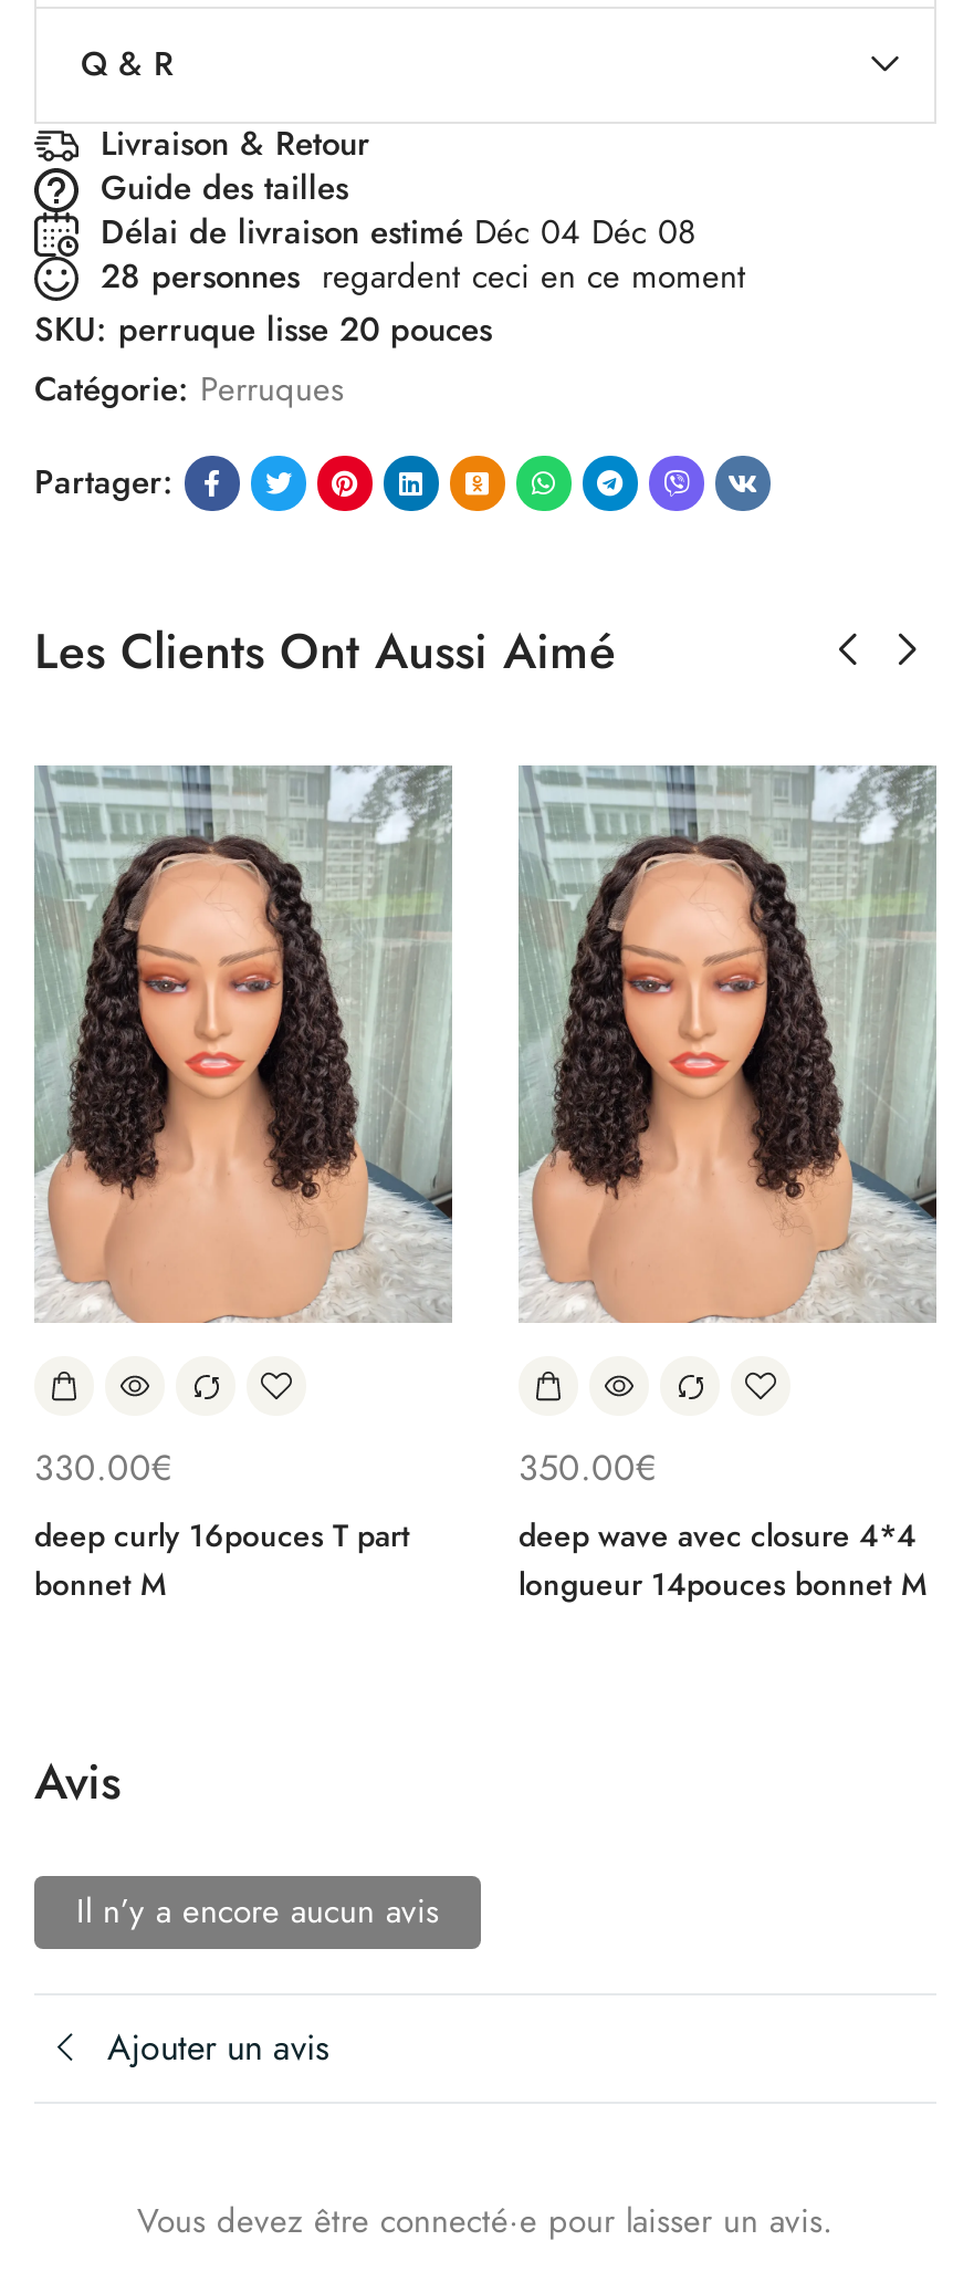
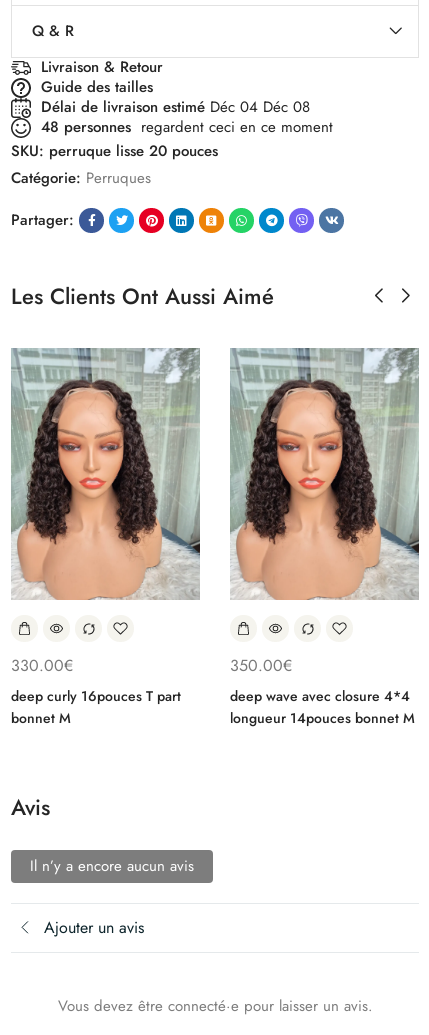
[101,253,746,301] 28 personnes regardent ceci en ce moment -> [41,116,333,138] 48 personnes regardent ceci en ce moment

